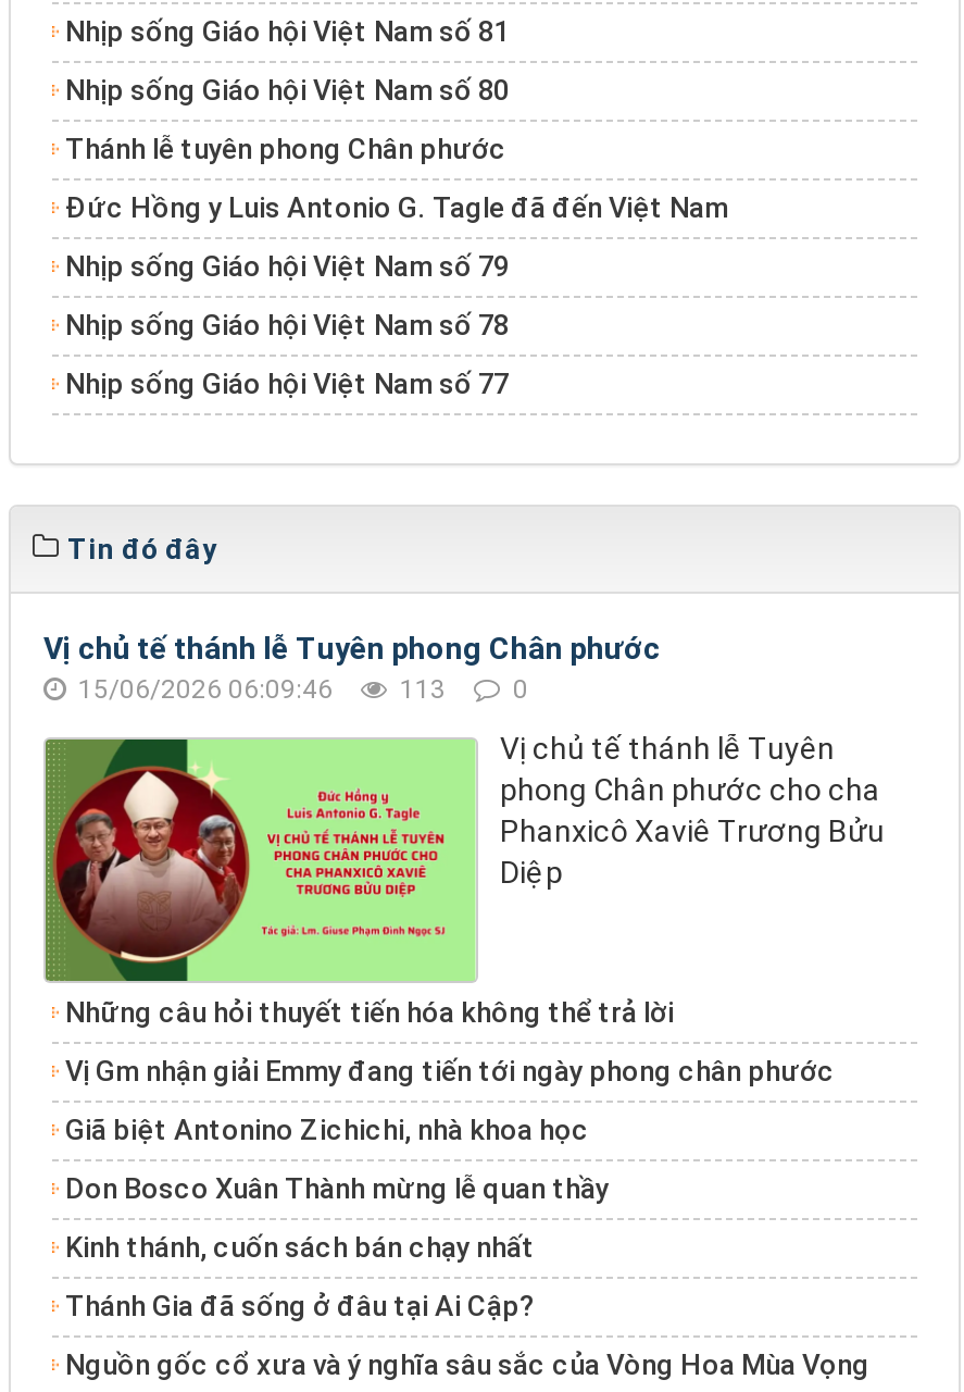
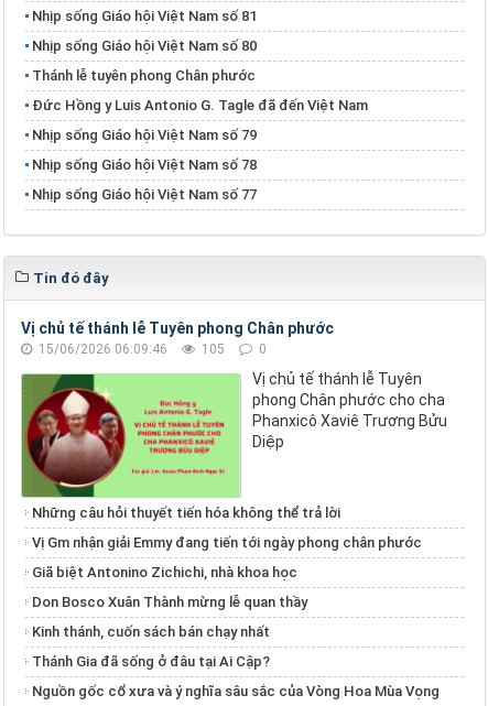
[72,674,528,704] 15/06/2026 06:09:46 113 0 -> [35,341,267,357] 15/06/2026 06:09:46 105 0

